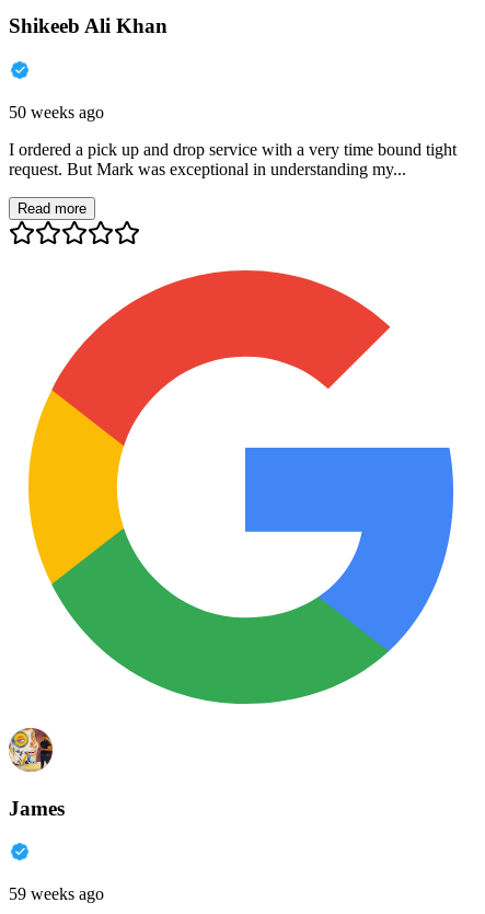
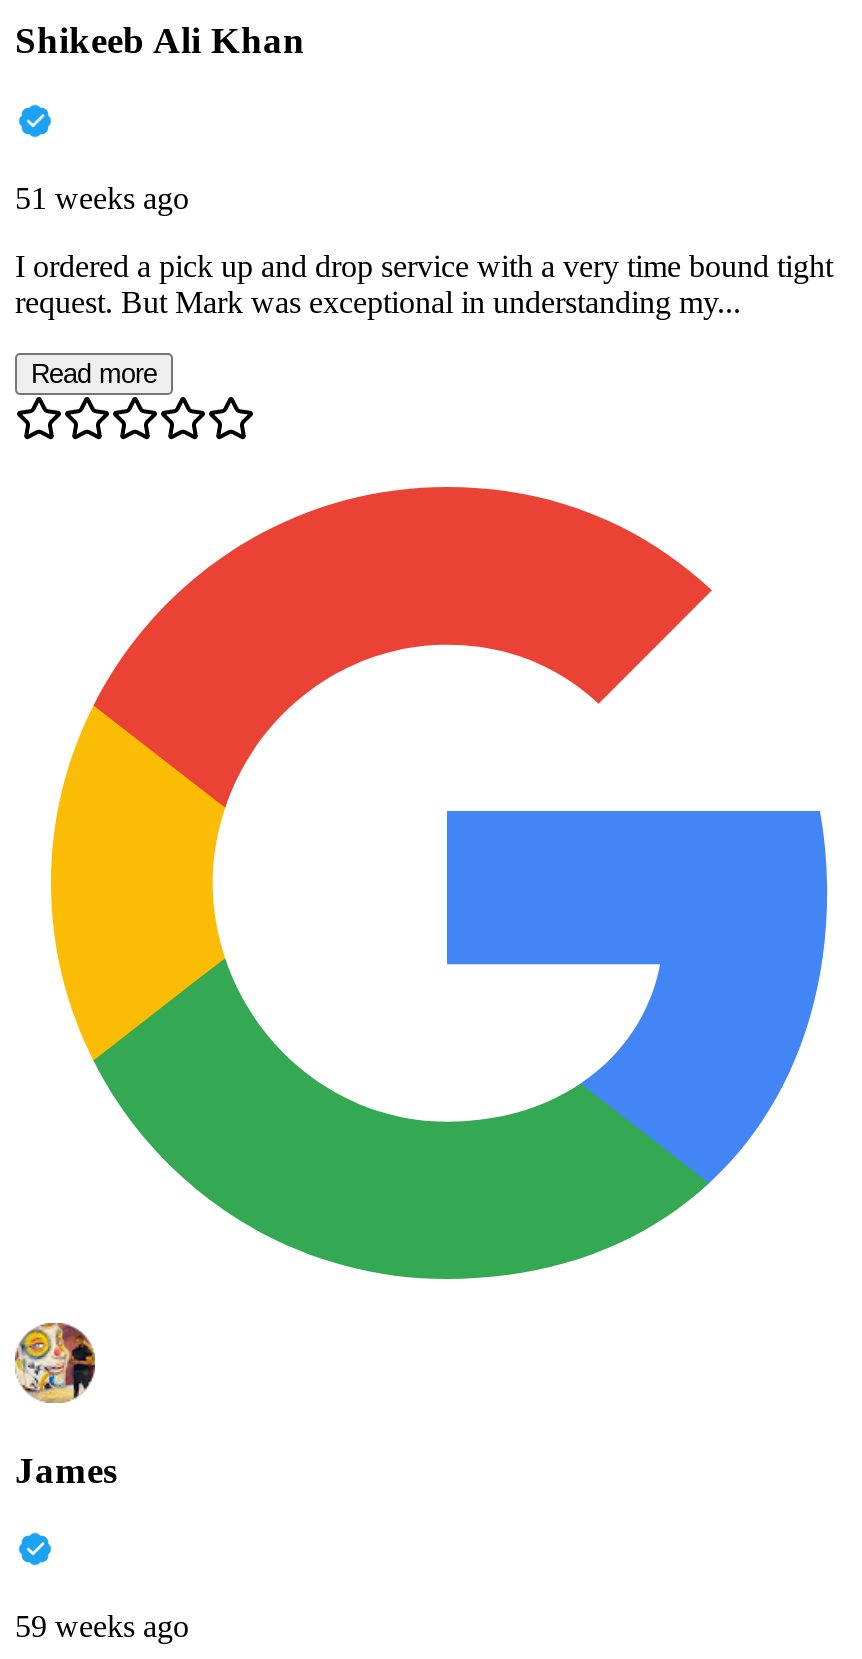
[9,103,104,122] 50 weeks ago -> [15,181,189,215] 51 weeks ago

